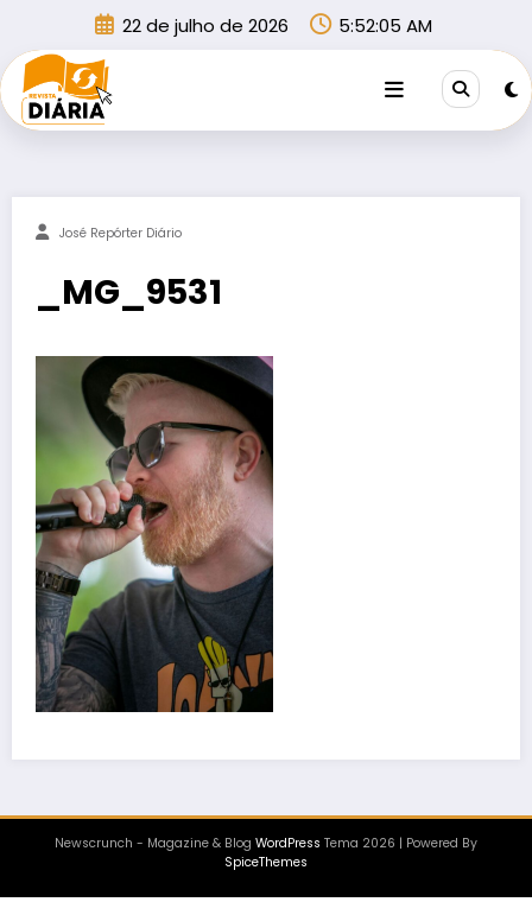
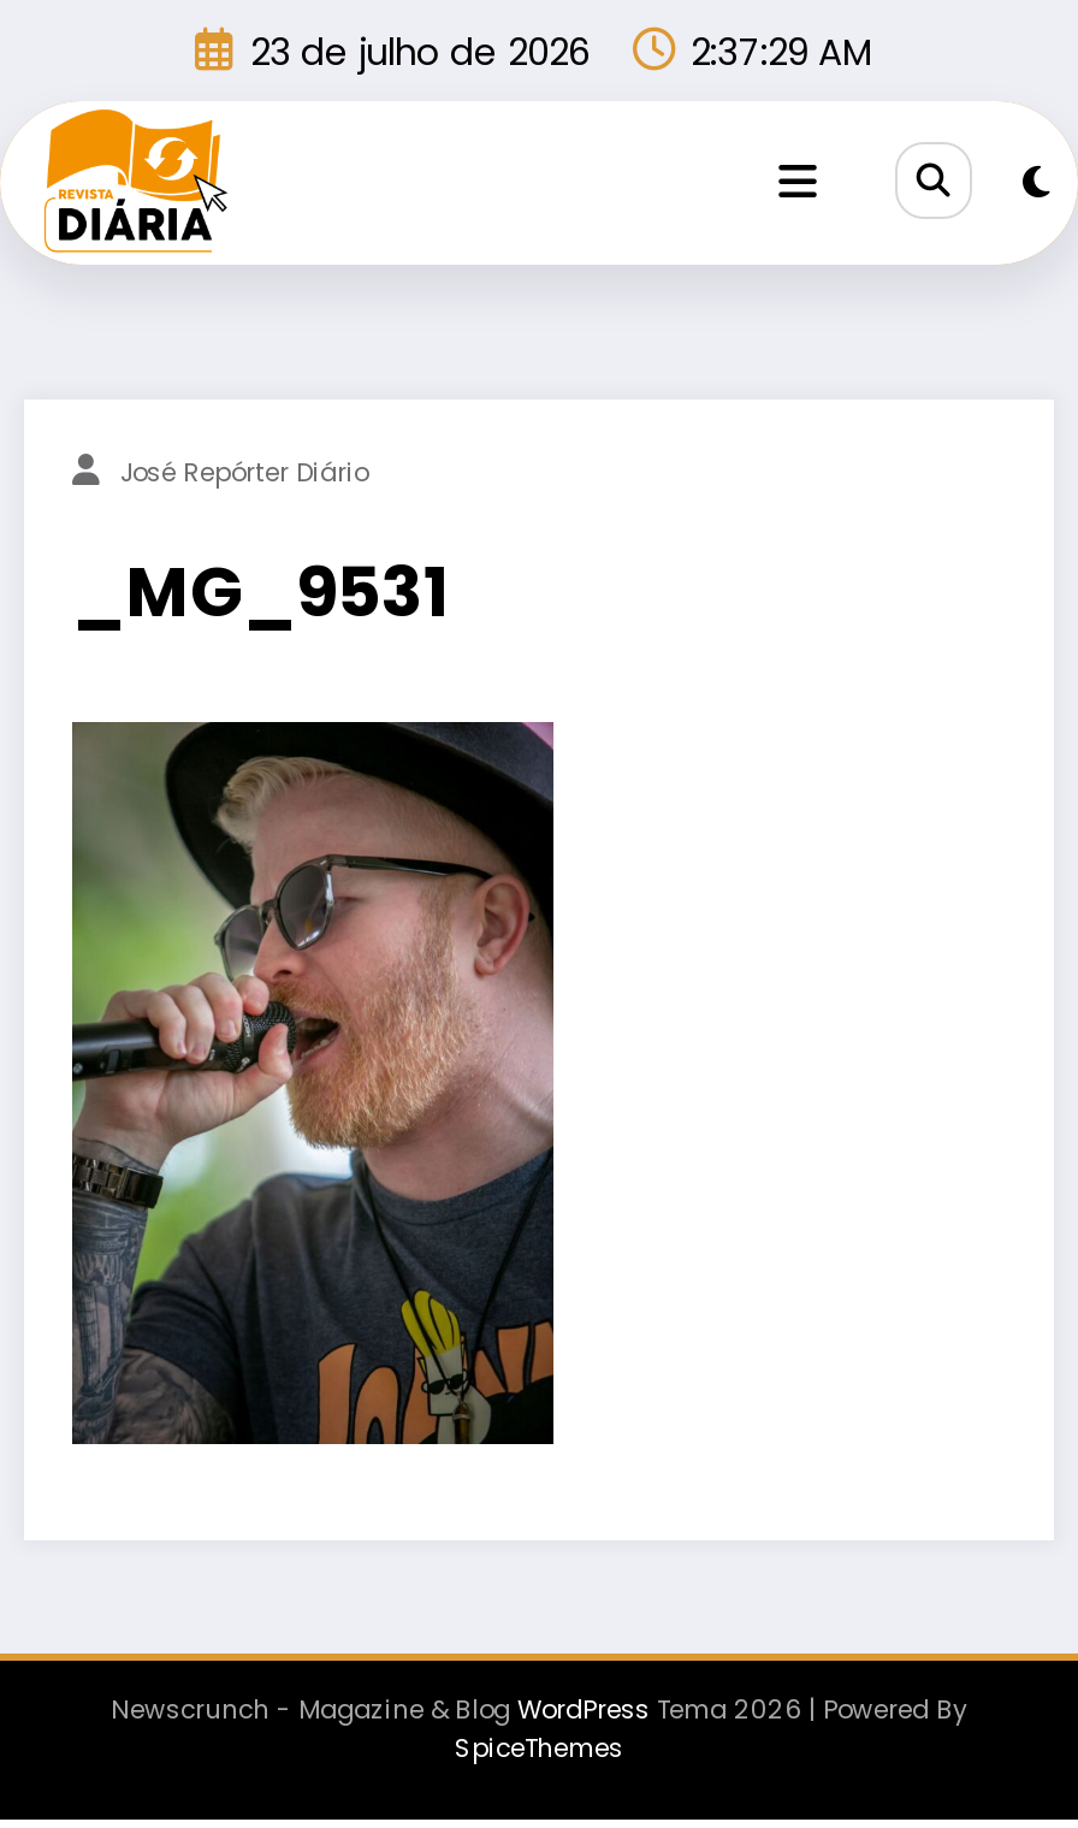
[122,13,288,38] 22 de julho de 2026 -> [250,26,590,77] 23 de julho de 2026
[338,13,432,38] 5:52:05 AM -> [691,26,871,77] 2:37:29 AM

